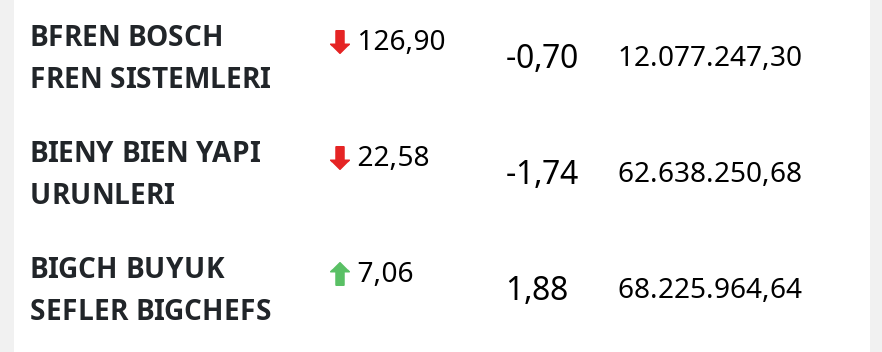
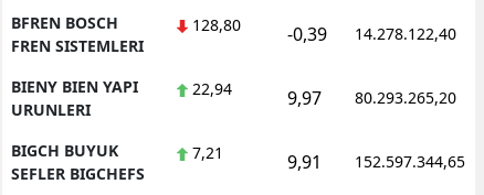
[358,20,446,58] 126,90 -> [192,14,241,35] 128,80
[506,34,578,78] -0,70 -> [287,22,327,46] -0,39
[618,36,802,74] 12.077.247,30 -> [355,23,456,44] 14.278.122,40
[358,136,430,174] 22,58 -> [192,78,232,99] 22,94
[506,150,578,194] -1,74 -> [287,86,322,110] 9,97
[618,152,802,190] 62.638.250,68 -> [355,87,456,108] 80.293.265,20
[358,252,414,290] 7,06 -> [192,142,223,163] 7,21
[506,266,568,310] 1,88 -> [287,150,322,174] 9,91
[618,268,802,306] 68.225.964,64 -> [355,151,465,172] 152.597.344,65

